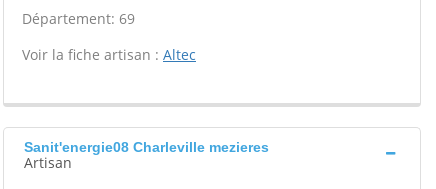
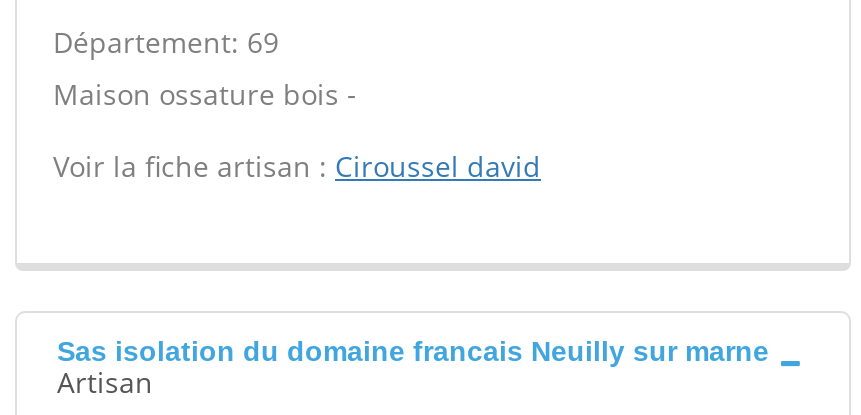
[22,45,196,64] Voir la fiche artisan : Altec -> [53,75,541,185] Maison ossature bois - | Voir la fiche artisan : Ciroussel david
[24,139,269,155] Sanit'energie08 Charleville mezieres -> [57,335,769,367] Sas isolation du domaine francais Neuilly sur marne

